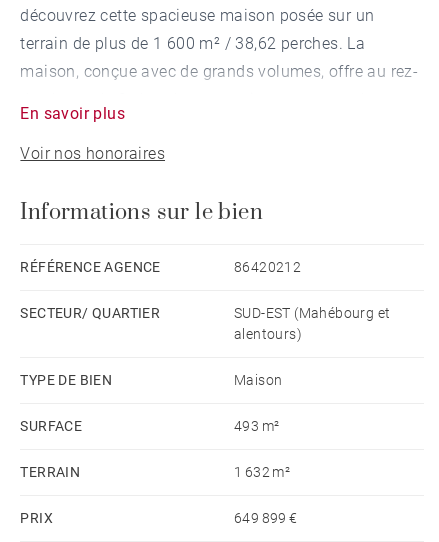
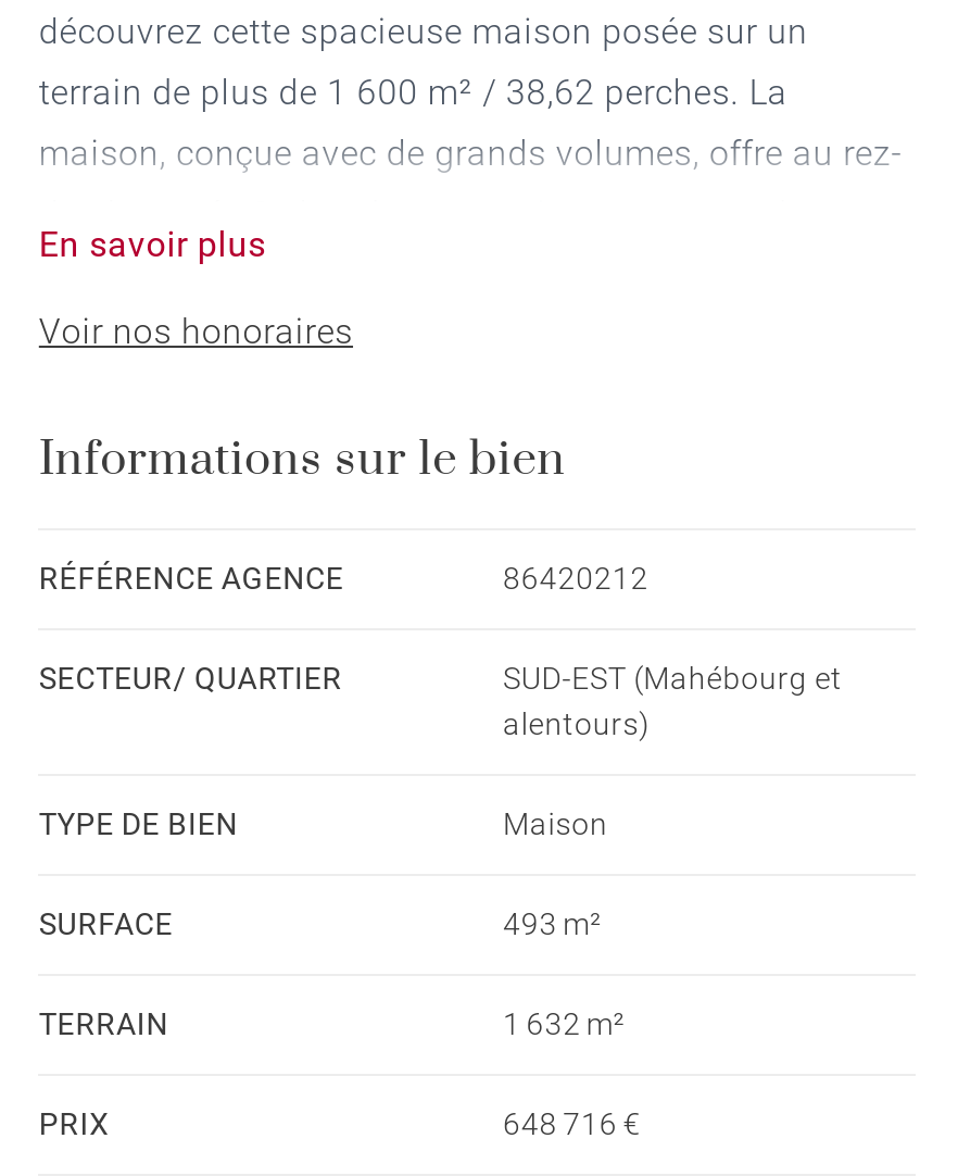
[234,509,298,525] 649 899 € -> [503,1105,641,1140] 648 716 €

